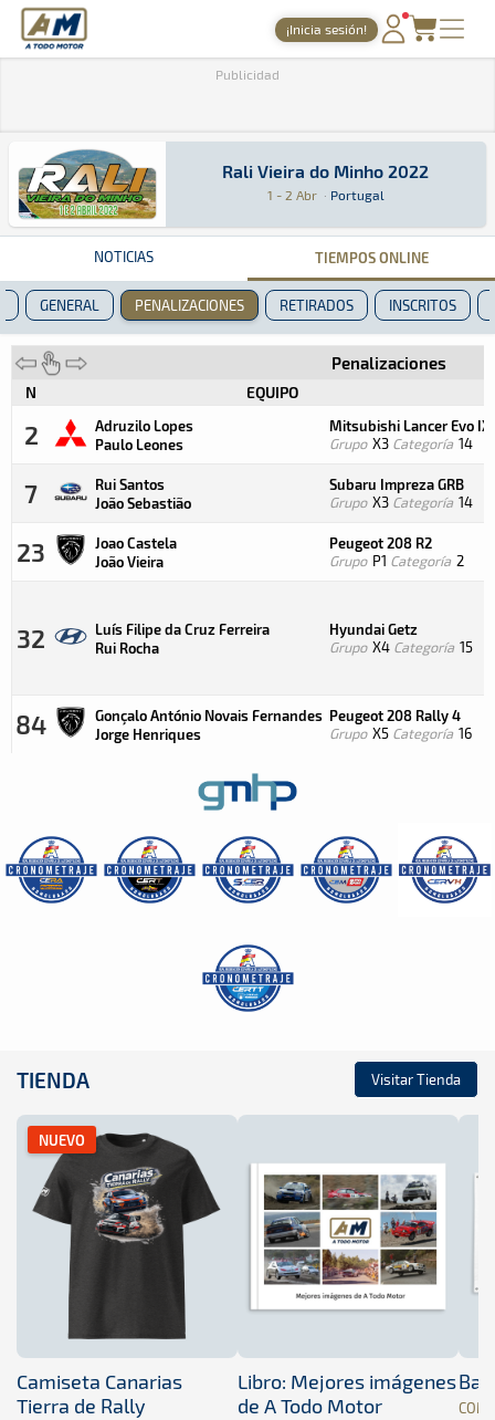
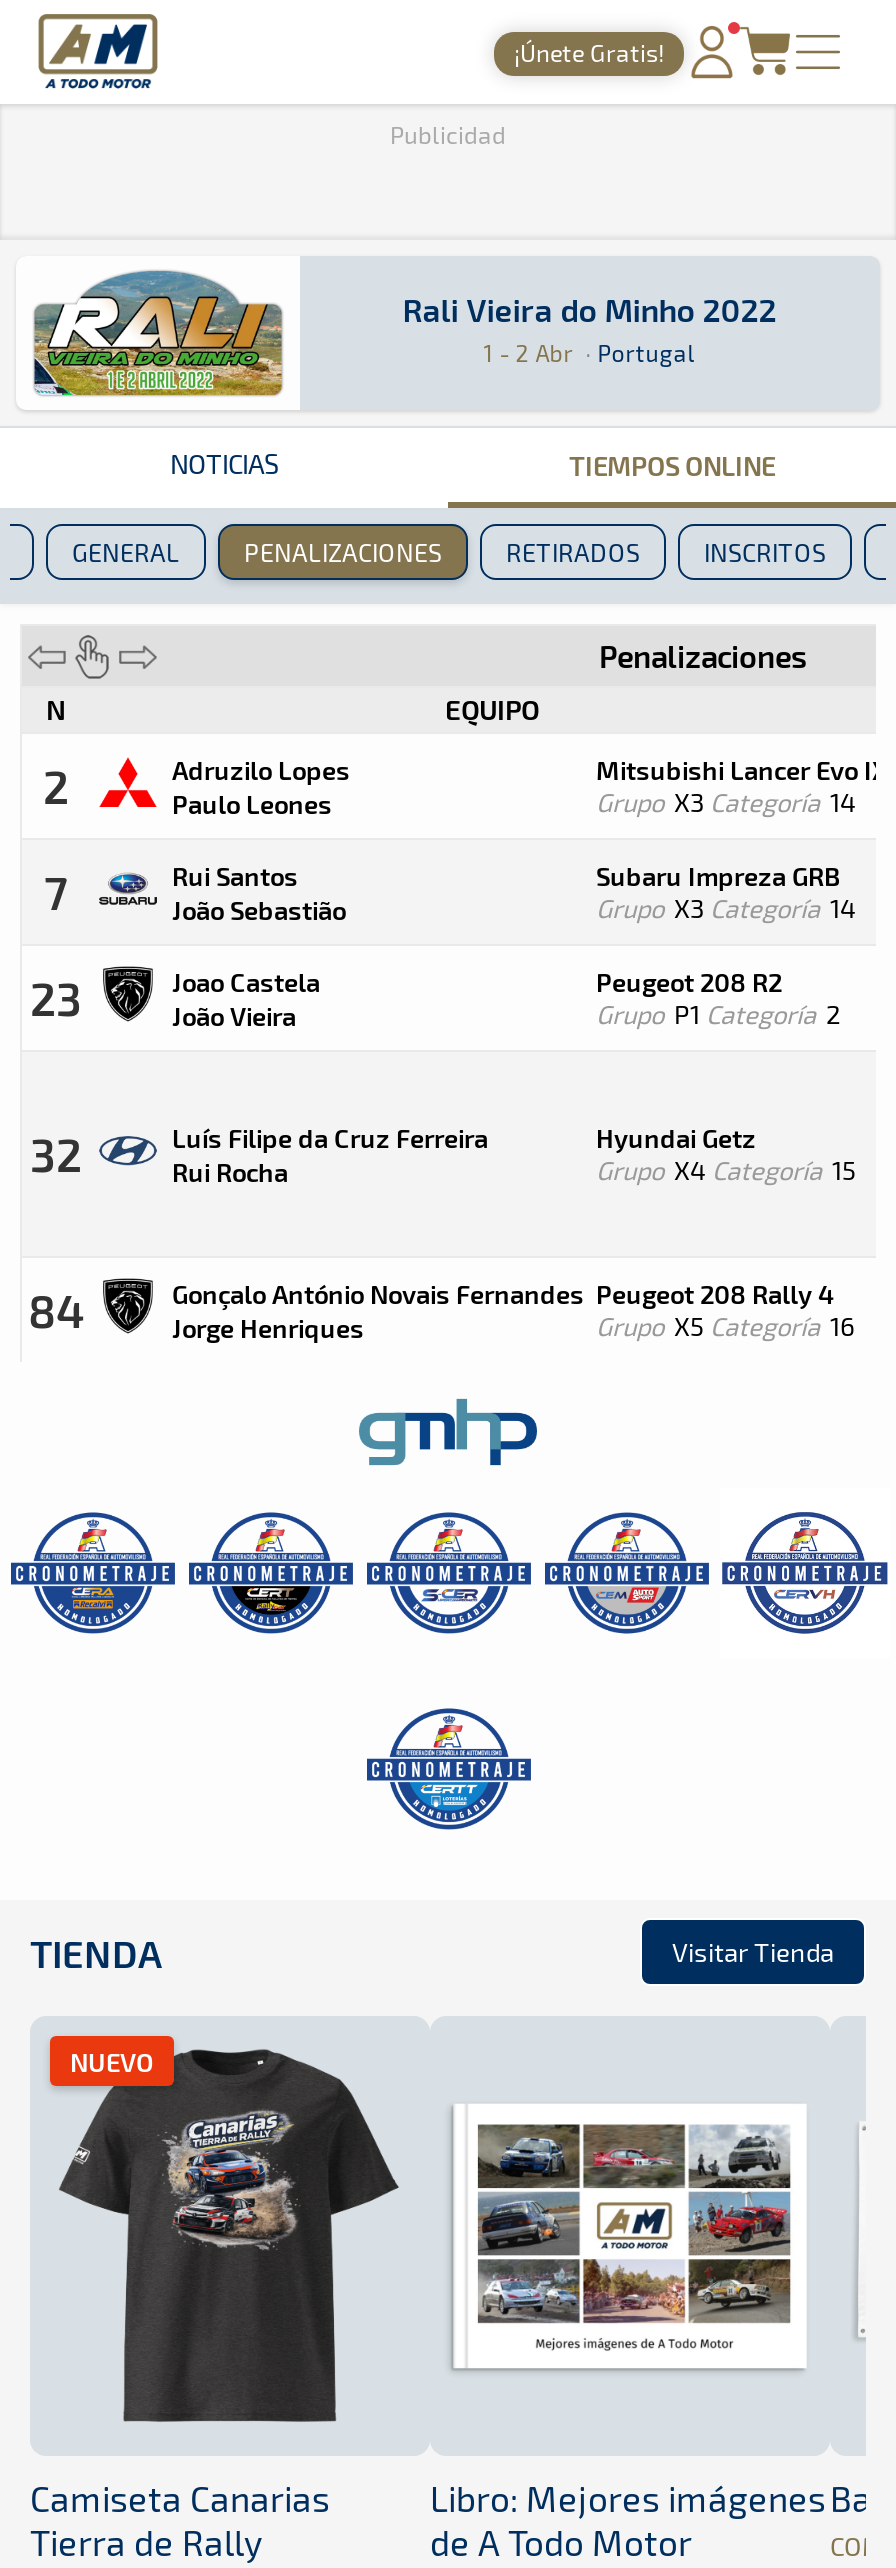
[286,21,367,36] ¡Inicia sesión! -> [514,38,664,66] ¡Únete Gratis!

